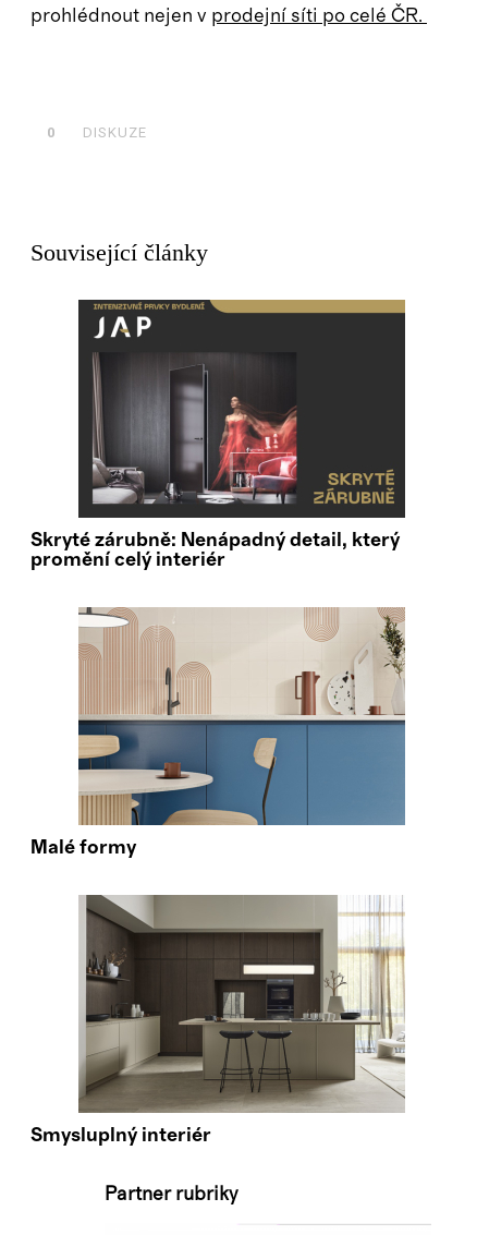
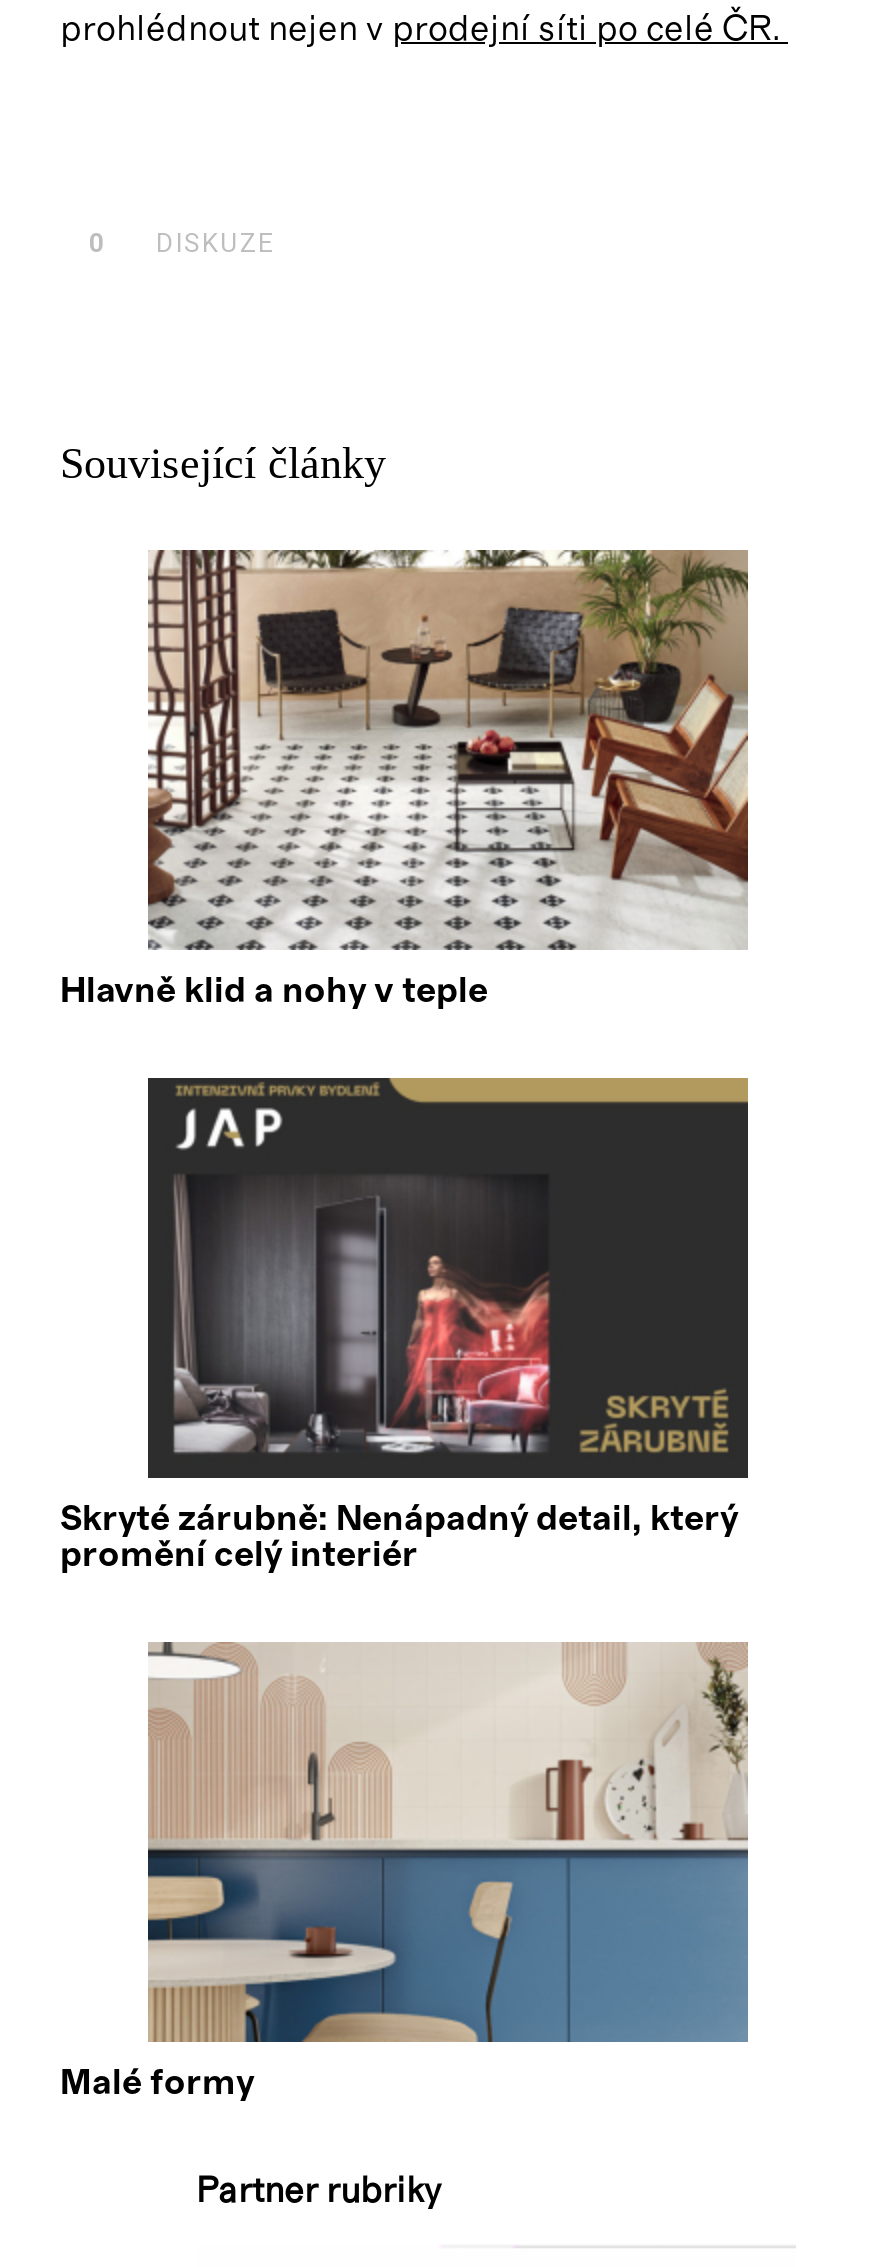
none -> [60,548,750,1011] [image] | Hlavně klid a nohy v teple
moved [98,301,157,339] -> [184,1080,292,1150]: [image]
moved [30,352,400,858] -> [60,1174,738,2103]: [image] | Skryté zárubně: Nenápadný detail, který | promění celý interiér | Malé formy
[30,895,405,1146] [image] | Smysluplný interiér -> none

